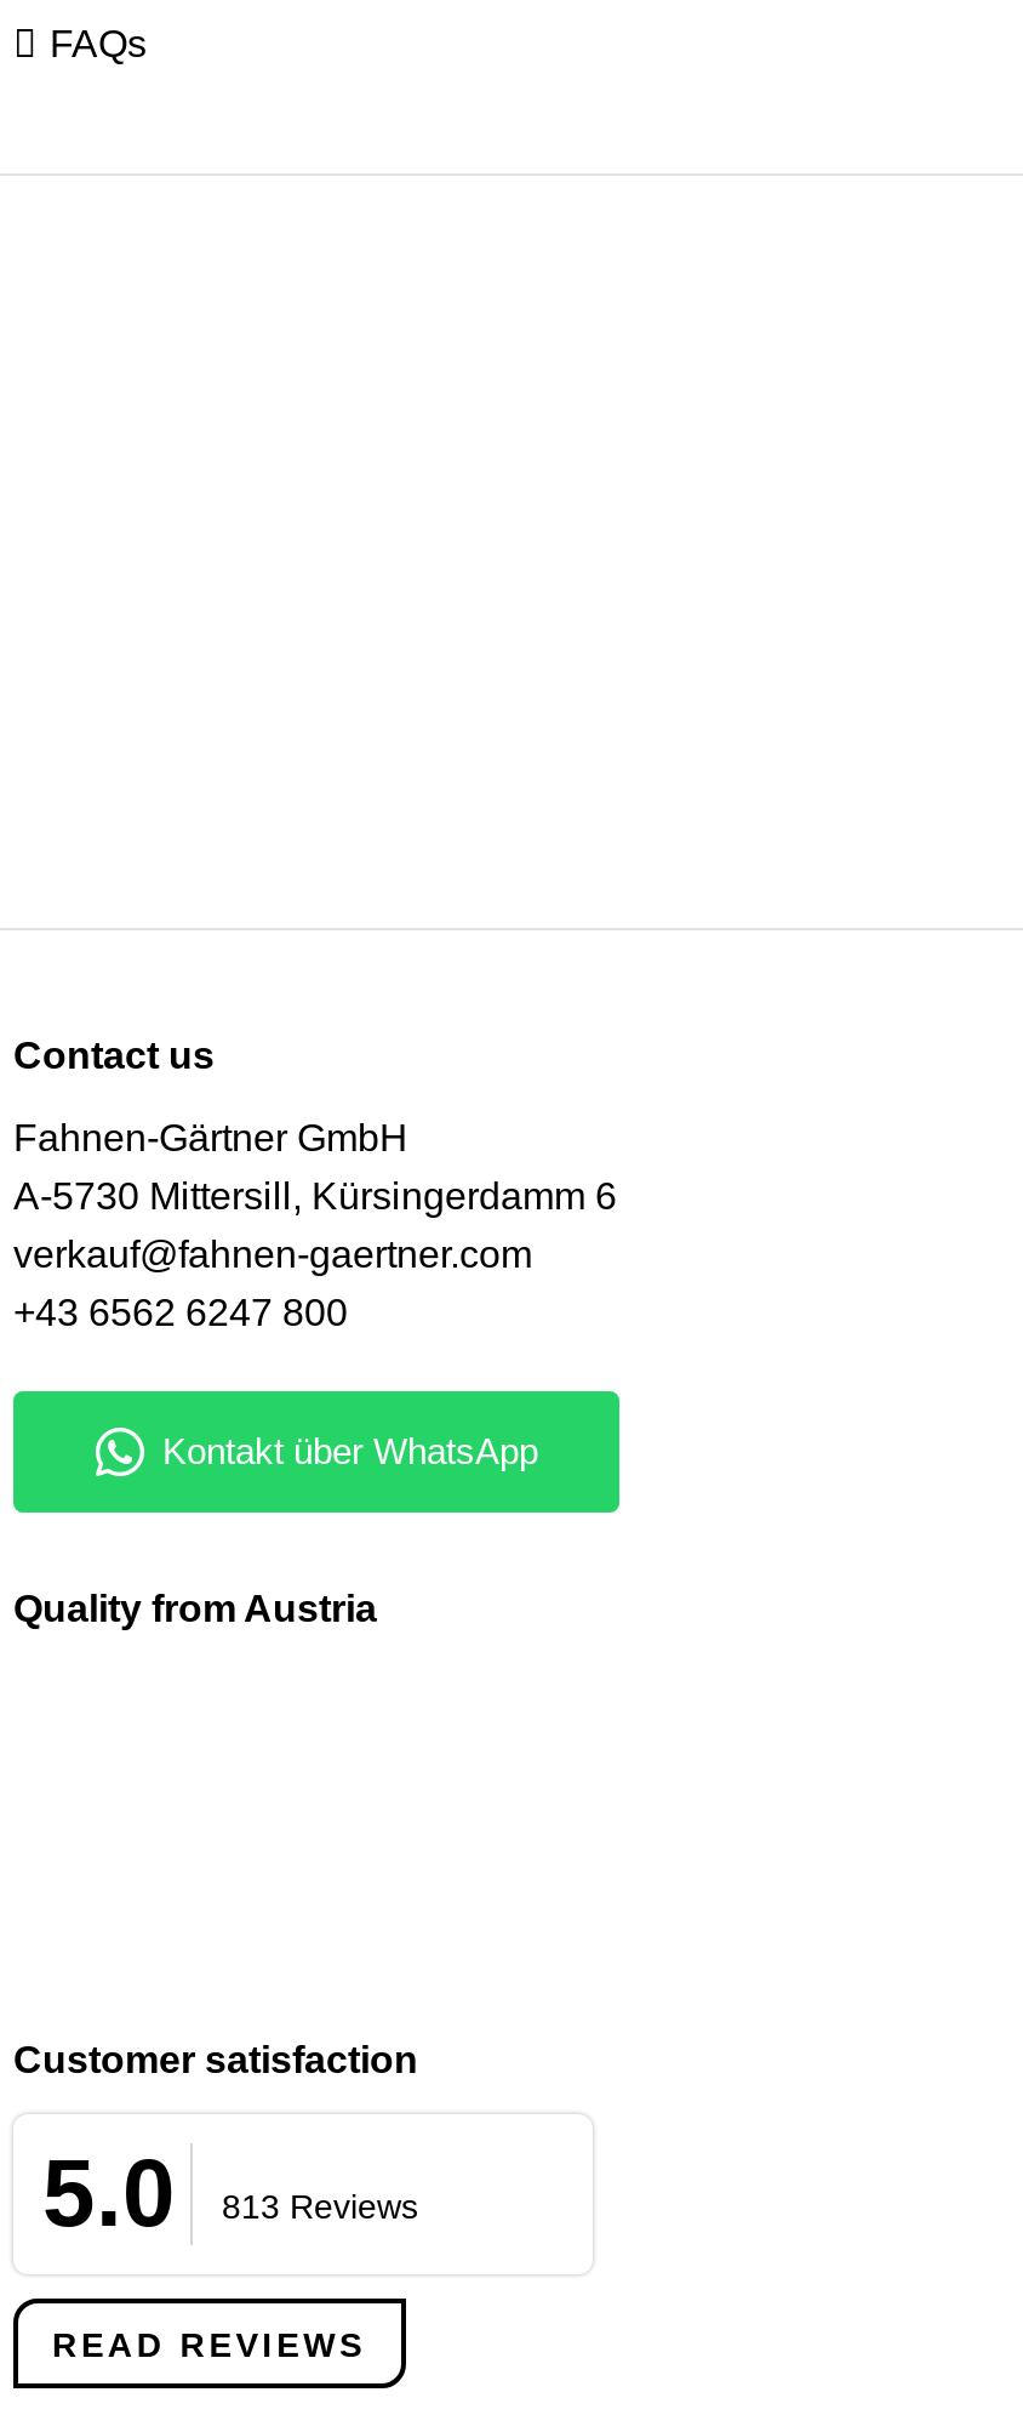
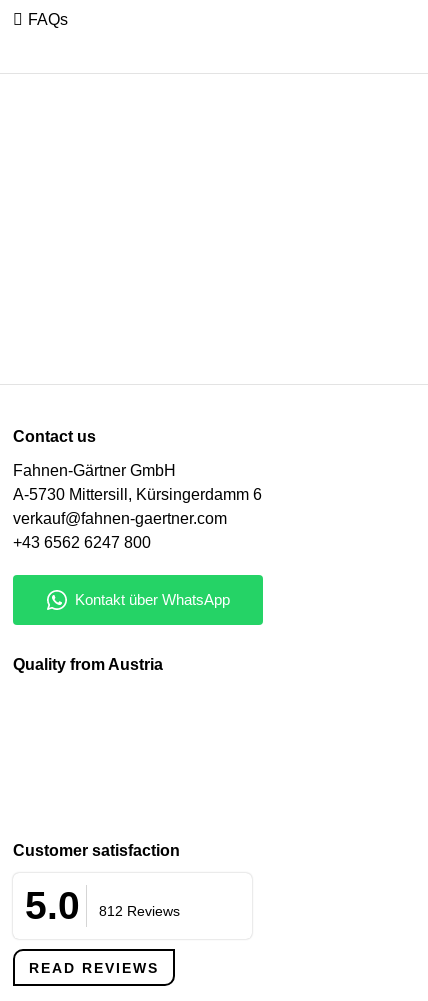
[42,2140,418,2244] 5.0 813 Reviews -> [25,883,180,926] 5.0 812 Reviews

